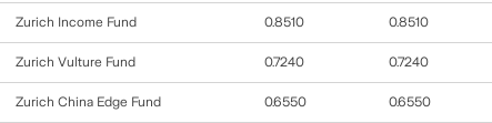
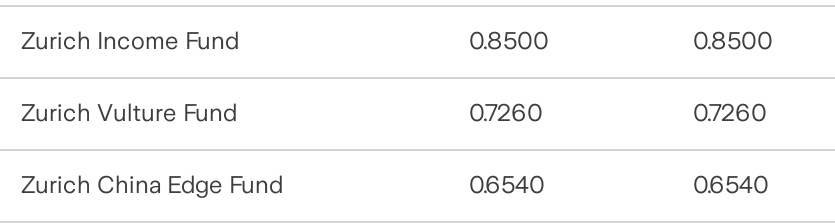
[264,14,304,30] 0.8510 -> [469,27,549,55] 0.8500
[389,14,429,30] 0.8510 -> [693,27,773,55] 0.8500
[264,54,304,70] 0.7240 -> [469,99,543,127] 0.7260
[389,54,429,70] 0.7240 -> [693,99,767,127] 0.7260
[264,94,307,110] 0.6550 -> [469,171,545,199] 0.6540
[389,94,431,110] 0.6550 -> [693,171,769,199] 0.6540

